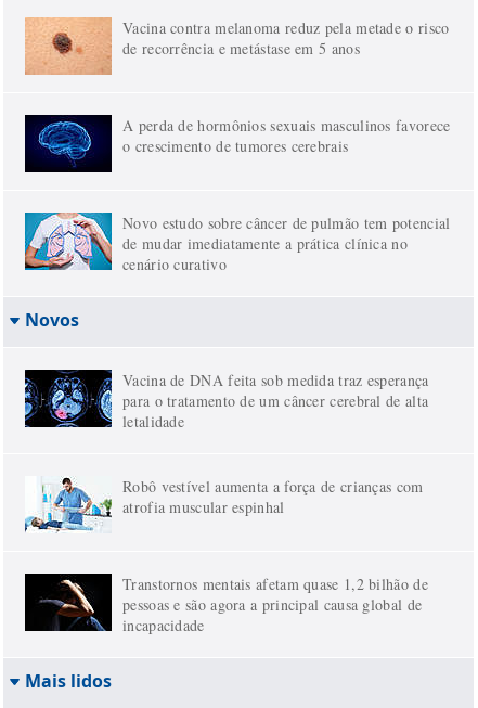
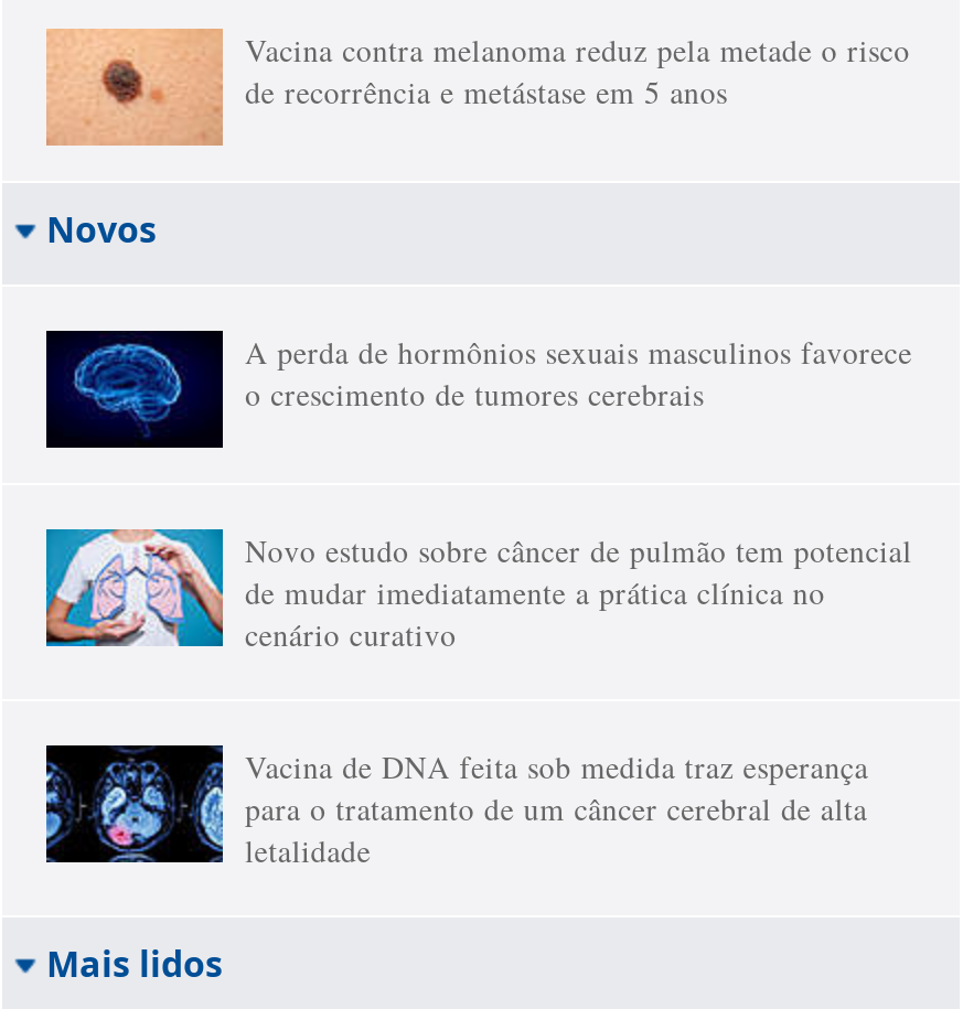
moved [25,115,450,274] -> [46,331,912,655]: [image] | A perda de hormônios sexuais masculinos favorece | o crescimento de tumores cerebrais | Novo estudo sobre câncer de pulmão tem potencial | de mudar imediatamente a prática clínica no | cenário curativo
moved [25,308,79,332] -> [46,205,157,254]: Novos
[24,476,423,532] [image] | Robô vestível aumenta a força de crianças com | atrofia muscular espinhal -> none
[24,574,428,635] [image] | Transtornos mentais afetam quase 1,2 bilhão de | pessoas e são agora a principal causa global de | incapacidade -> none

